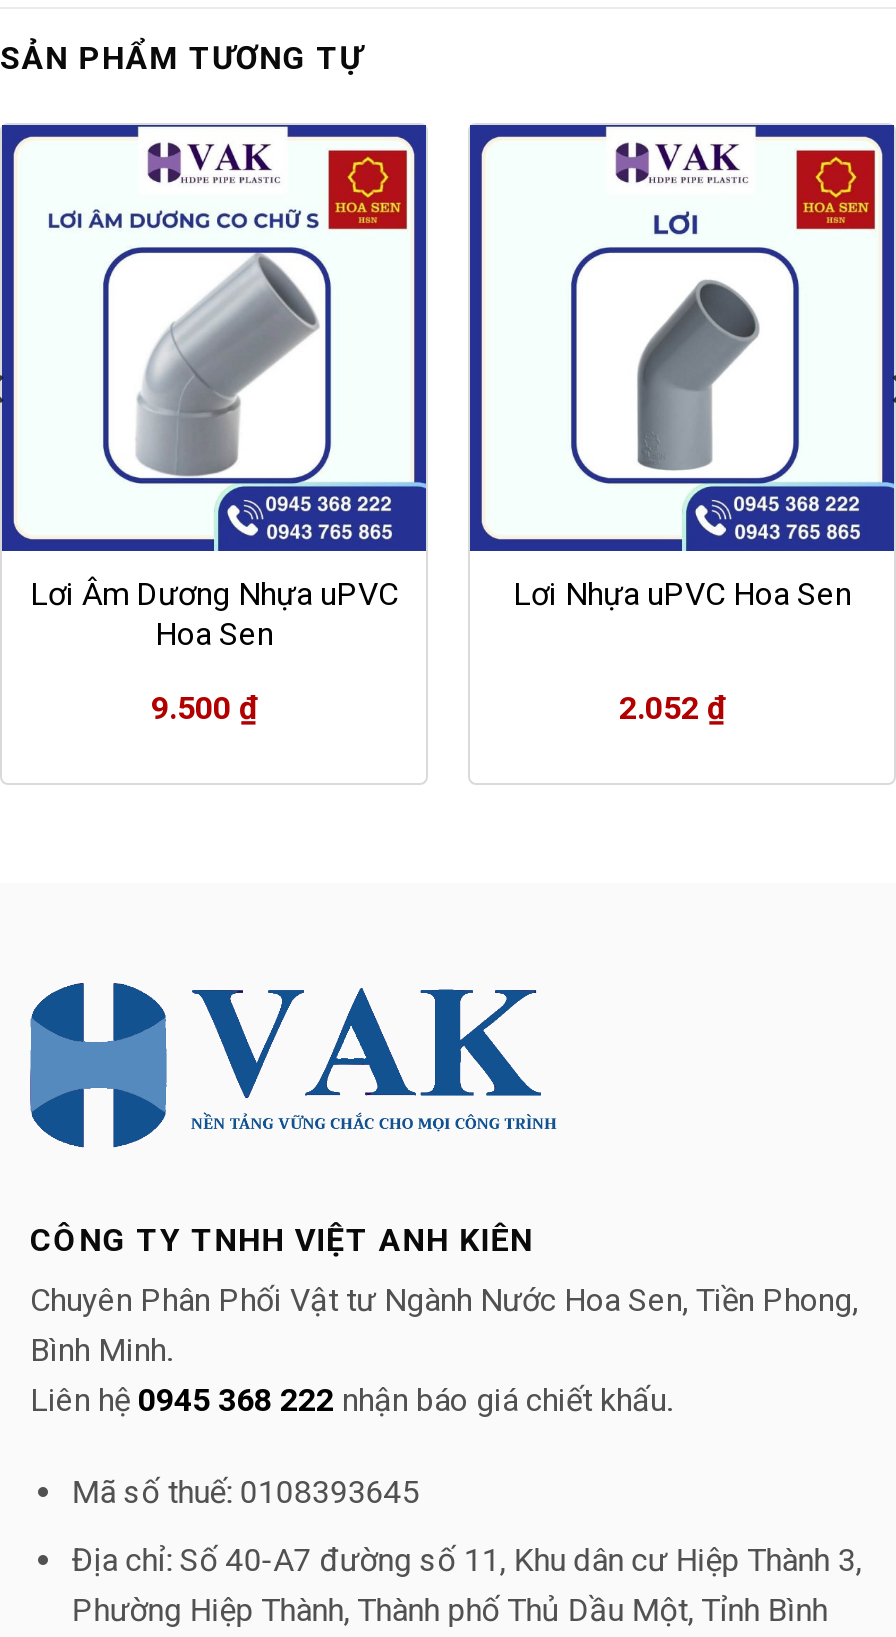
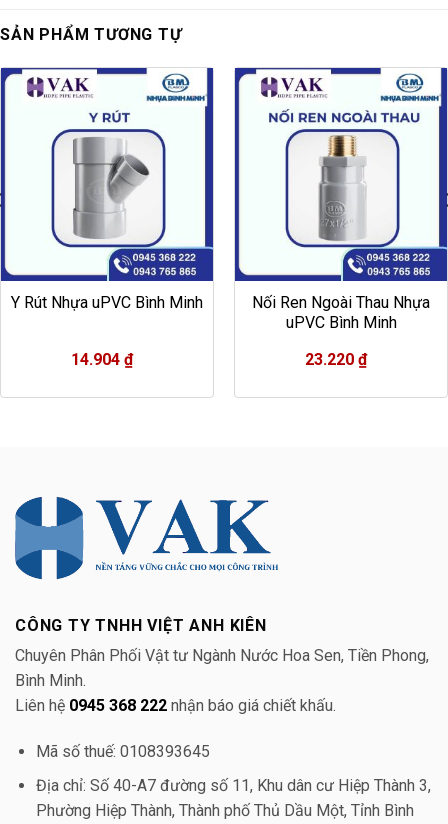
[44,123,416,483] [image] -> [21,67,208,247] [image]
[512,123,884,483] [image] -> [255,67,442,247] [image]
[30,576,398,654] Lơi Âm Dương Nhựa uPVC | Hoa Sen -> [11,293,203,312] Y Rút Nhựa uPVC Bình Minh
[513,576,851,614] Lơi Nhựa uPVC Hoa Sen -> [252,293,430,332] Nối Ren Ngoài Thau Nhựa | uPVC Bình Minh
[151,688,257,726] 9.500 ₫ -> [71,350,133,369] 14.904 ₫
[619,688,725,726] 2.052 ₫ -> [305,350,367,369] 23.220 ₫

